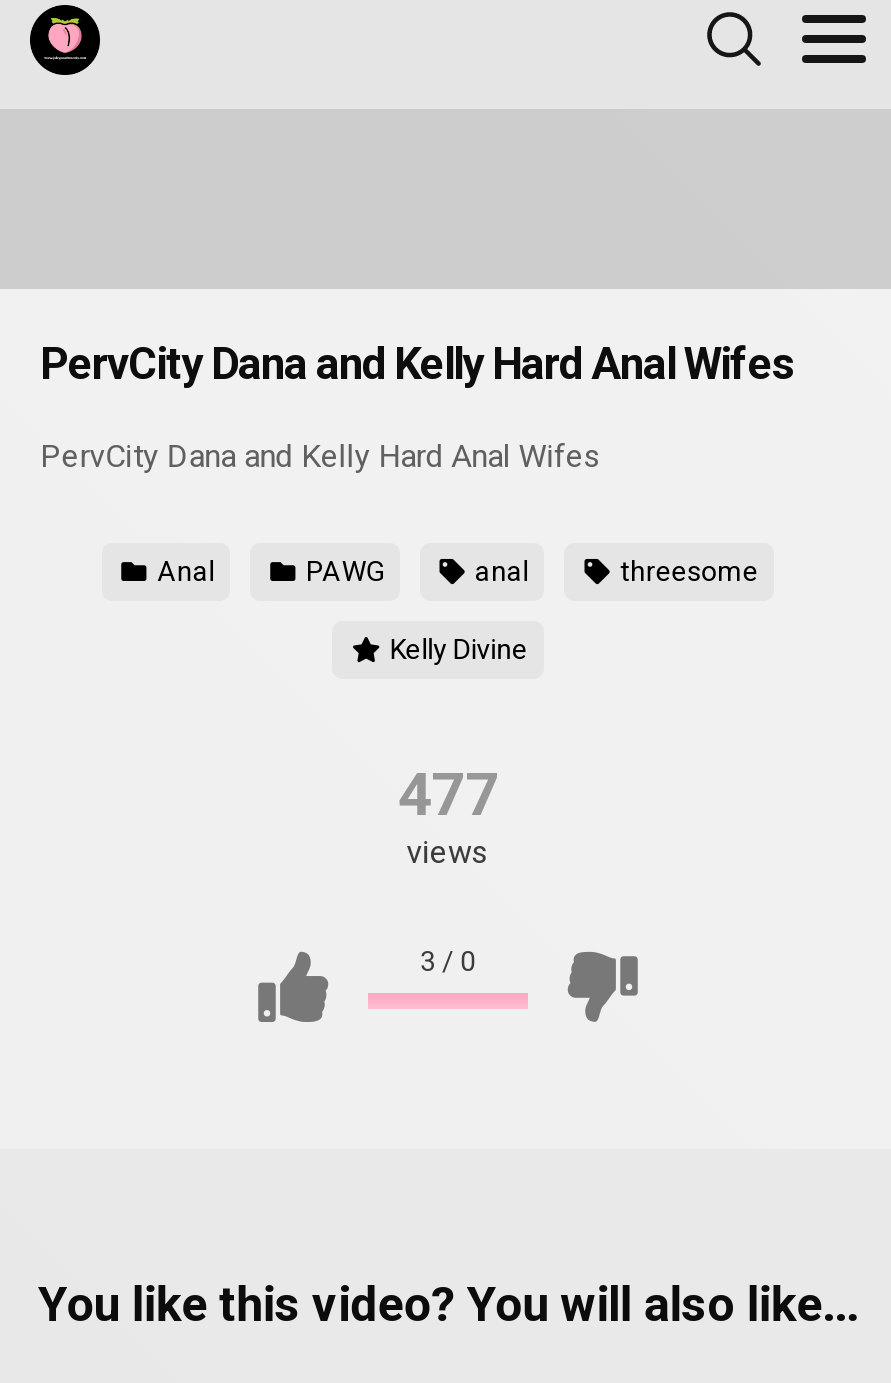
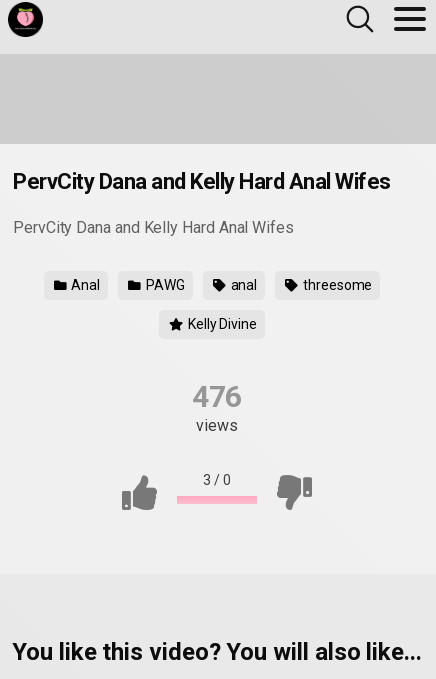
[397,759,499,829] 477 -> [192,379,242,414] 476

